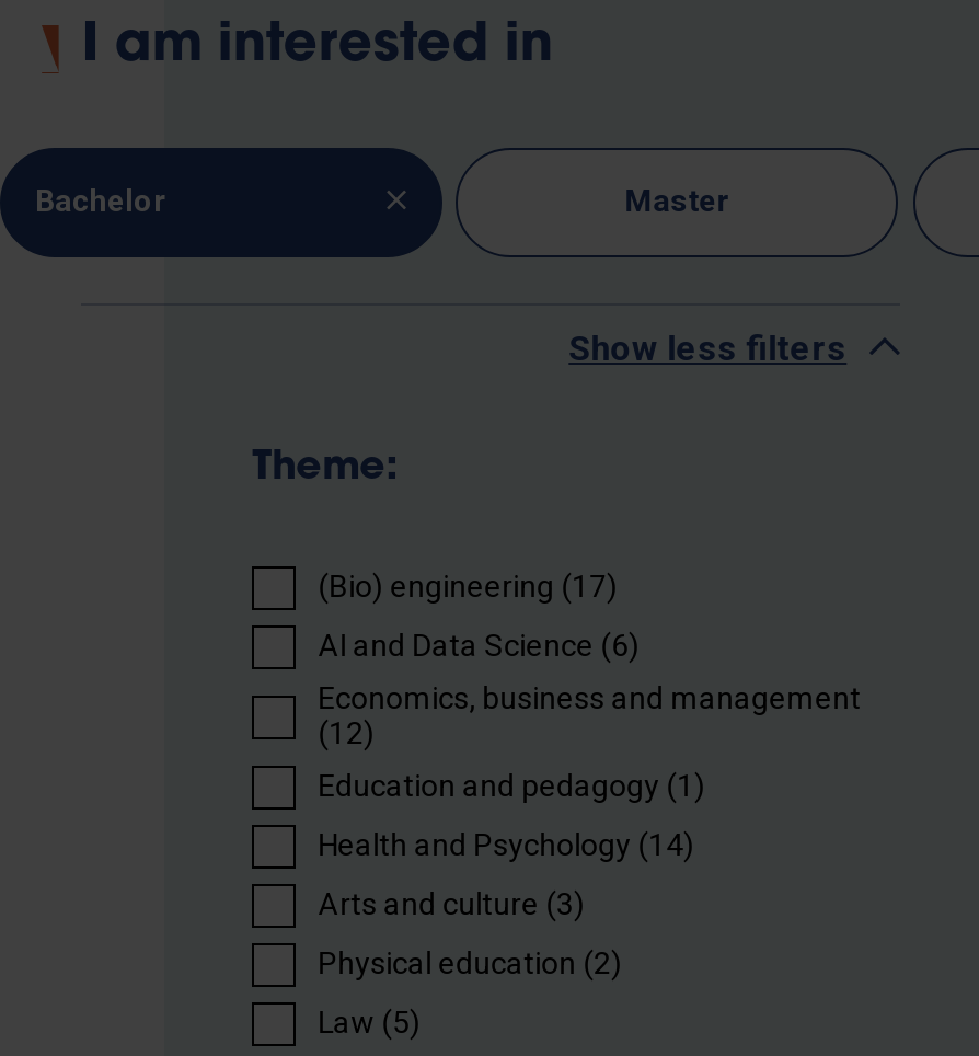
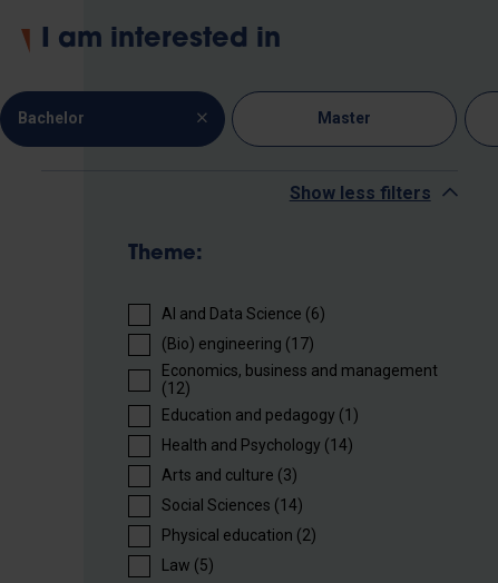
moved [318,569,618,604] -> [162,335,314,353]: (Bio) engineering (17)
moved [318,628,640,663] -> [162,305,325,323]: AI and Data Science (6)
none -> [162,496,303,514] Social Sciences (14)

